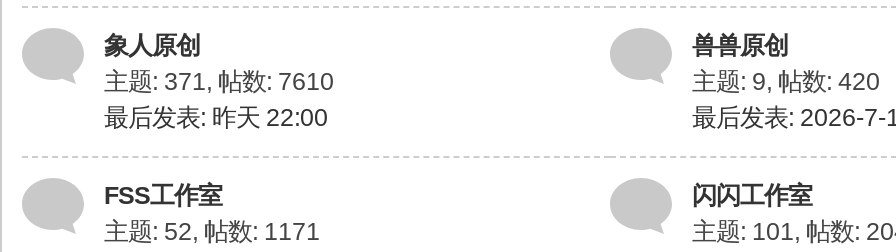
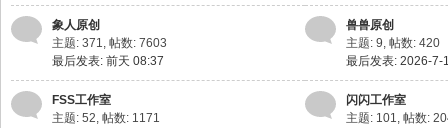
[104,68,334,96] 主题: 371,帖数: 7610 -> [52,36,167,50] 主题: 371,帖数: 7603
[104,104,328,132] 最后发表:昨天 22:00 -> [52,54,164,68] 最后发表:前天 08:37

